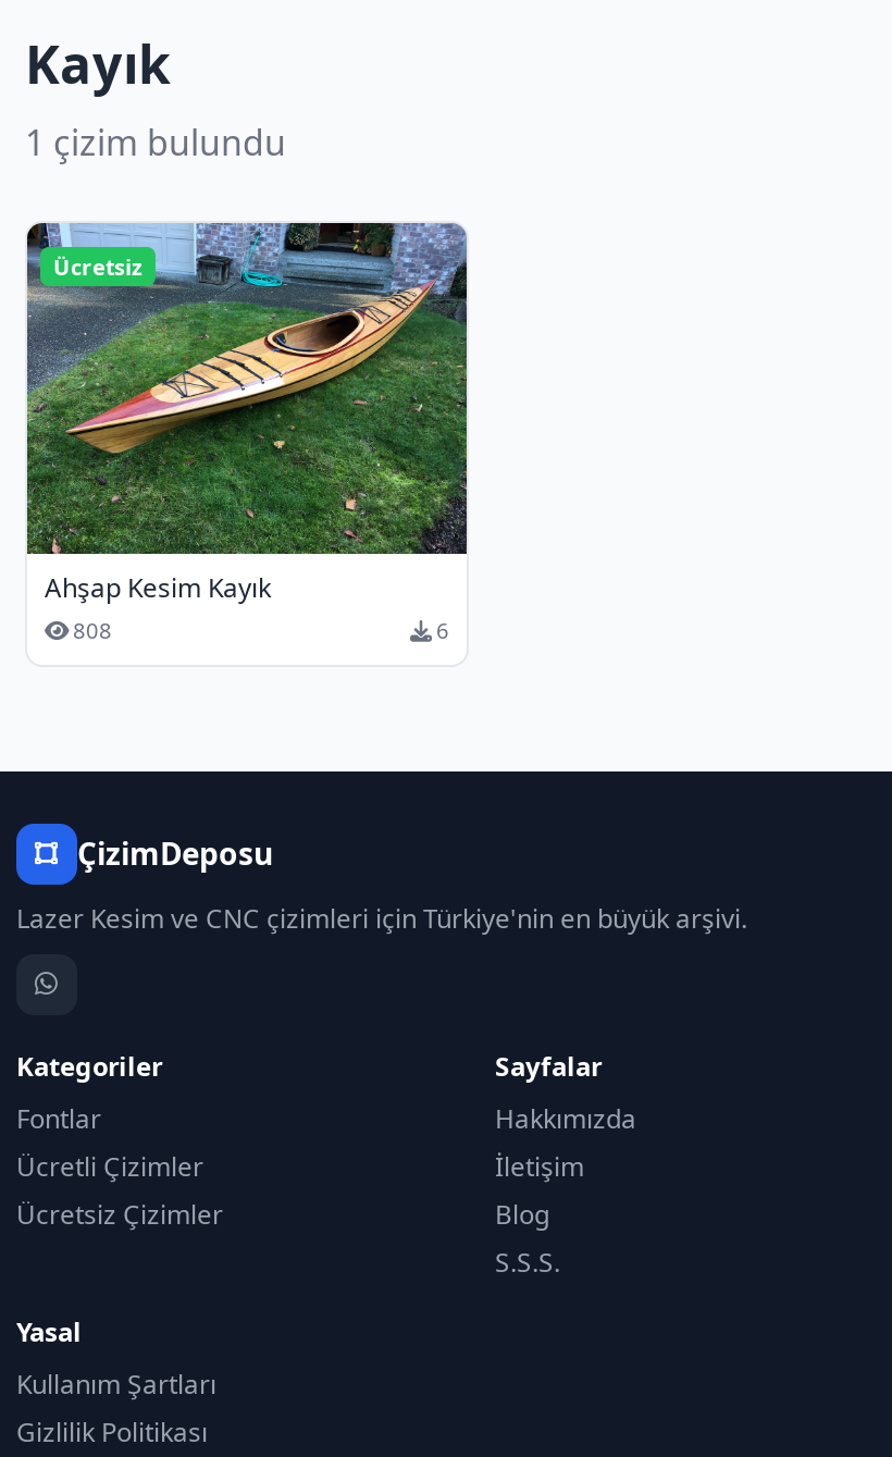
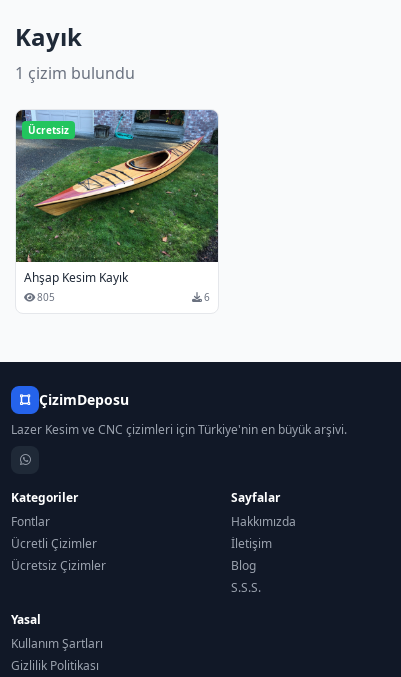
[73,614,112,644] 808 -> [37,289,55,303] 805

